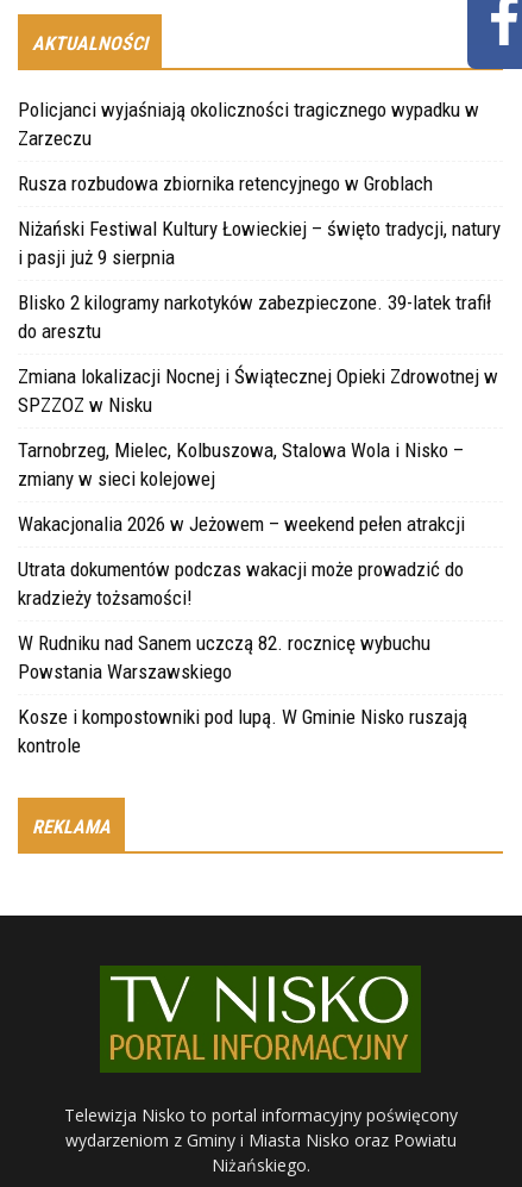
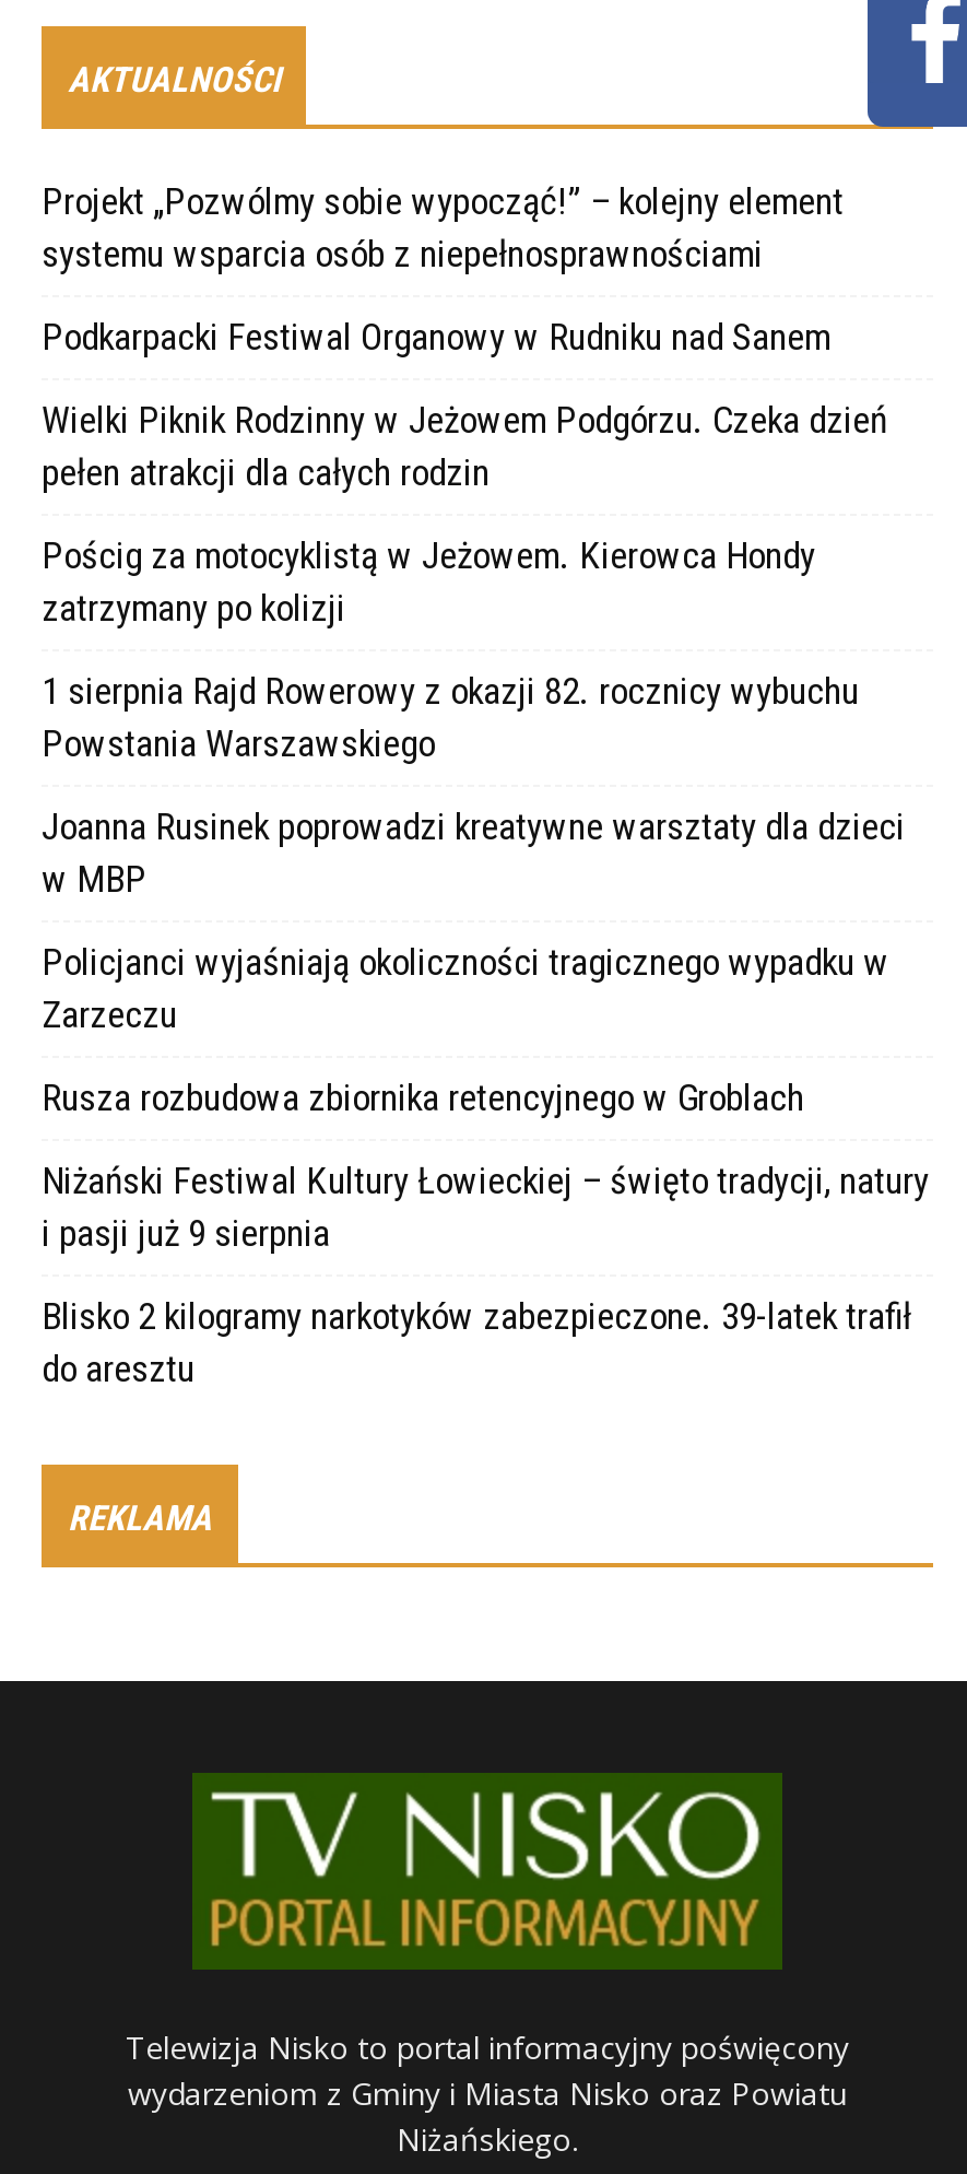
none -> [42,179,905,901] Projekt „Pozwólmy sobie wypocząć!” – kolejny element | systemu wsparcia osób z niepełnosprawnościami | Podkarpacki Festiwal Organowy w Rudniku nad Sanem | Wielki Piknik Rodzinny w Jeżowem Podgórzu. Czeka dzień | pełen atrakcji dla całych rodzin | Pościg za motocyklistą w Jeżowem. Kierowca Hondy | zatrzymany po kolizji | 1 sierpnia Rajd Rowerowy z okazji 82. rocznicy wybuchu | Joanna Rusinek poprowadzi kreatywne warsztaty dla dzieci | w MBP
moved [18,98,501,343] -> [42,940,929,1390]: Policjanci wyjaśniają okoliczności tragicznego wypadku w | Zarzeczu | Rusza rozbudowa zbiornika retencyjnego w Groblach | Niżański Festiwal Kultury Łowieckiej – święto tradycji, natury | i pasji już 9 sierpnia | Blisko 2 kilogramy narkotyków zabezpieczone. 39-latek trafił | do aresztu
[18,364,498,757] Zmiana lokalizacji Nocnej i Świątecznej Opieki Zdrowotnej w | SPZZOZ w Nisku | Tarnobrzeg, Mielec, Kolbuszowa, Stalowa Wola i Nisko – | zmiany w sieci kolejowej | Wakacjonalia 2026 w Jeżowem – weekend pełen atrakcji | Utrata dokumentów podczas wakacji może prowadzić do | kradzieży tożsamości! | W Rudniku nad Sanem uczczą 82. rocznicę wybuchu | Kosze i kompostowniki pod lupą. W Gminie Nisko ruszają | kontrole -> none
moved [18,660,232,683] -> [42,721,435,765]: Powstania Warszawskiego

